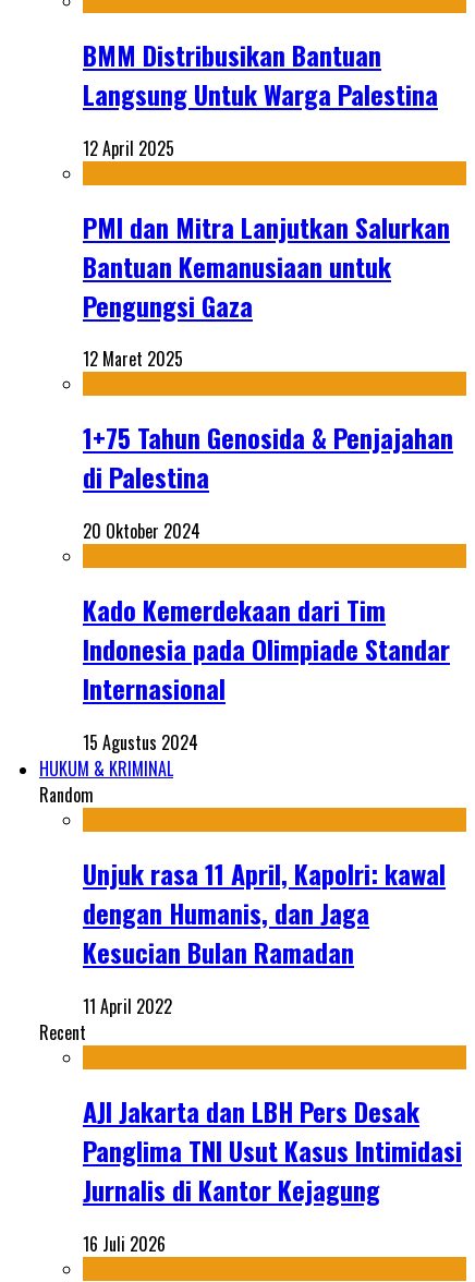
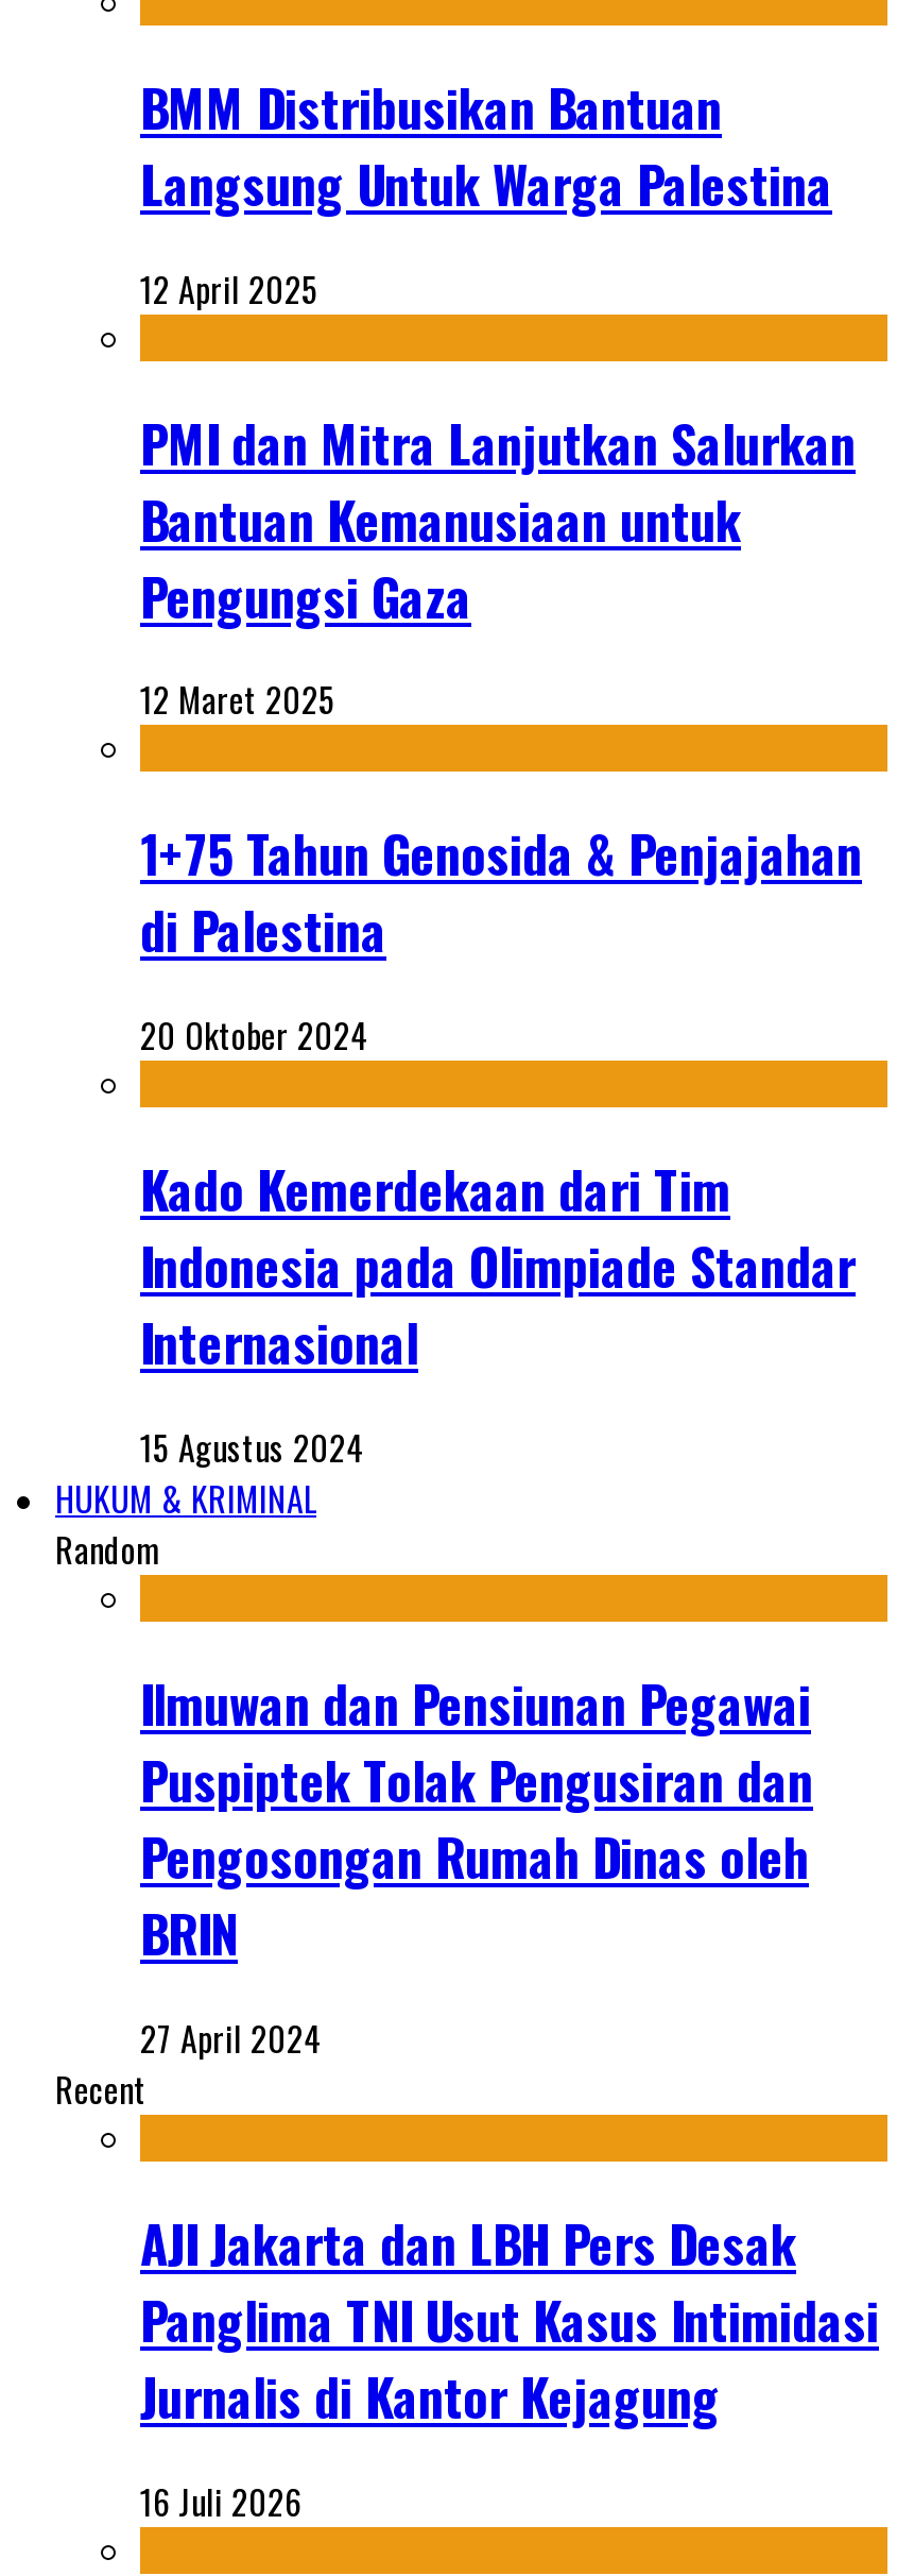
[83,854,446,971] Unjuk rasa 11 April, Kapolri: kawal | dengan Humanis, dan Jaga | Kesucian Bulan Ramadan -> [140,1664,813,1970] Ilmuwan dan Pensiunan Pegawai | Puspiptek Tolak Pengusiran dan | Pengosongan Rumah Dinas oleh | BRIN
[83,993,172,1019] 11 April 2022 -> [140,2013,323,2064] 27 April 2024

